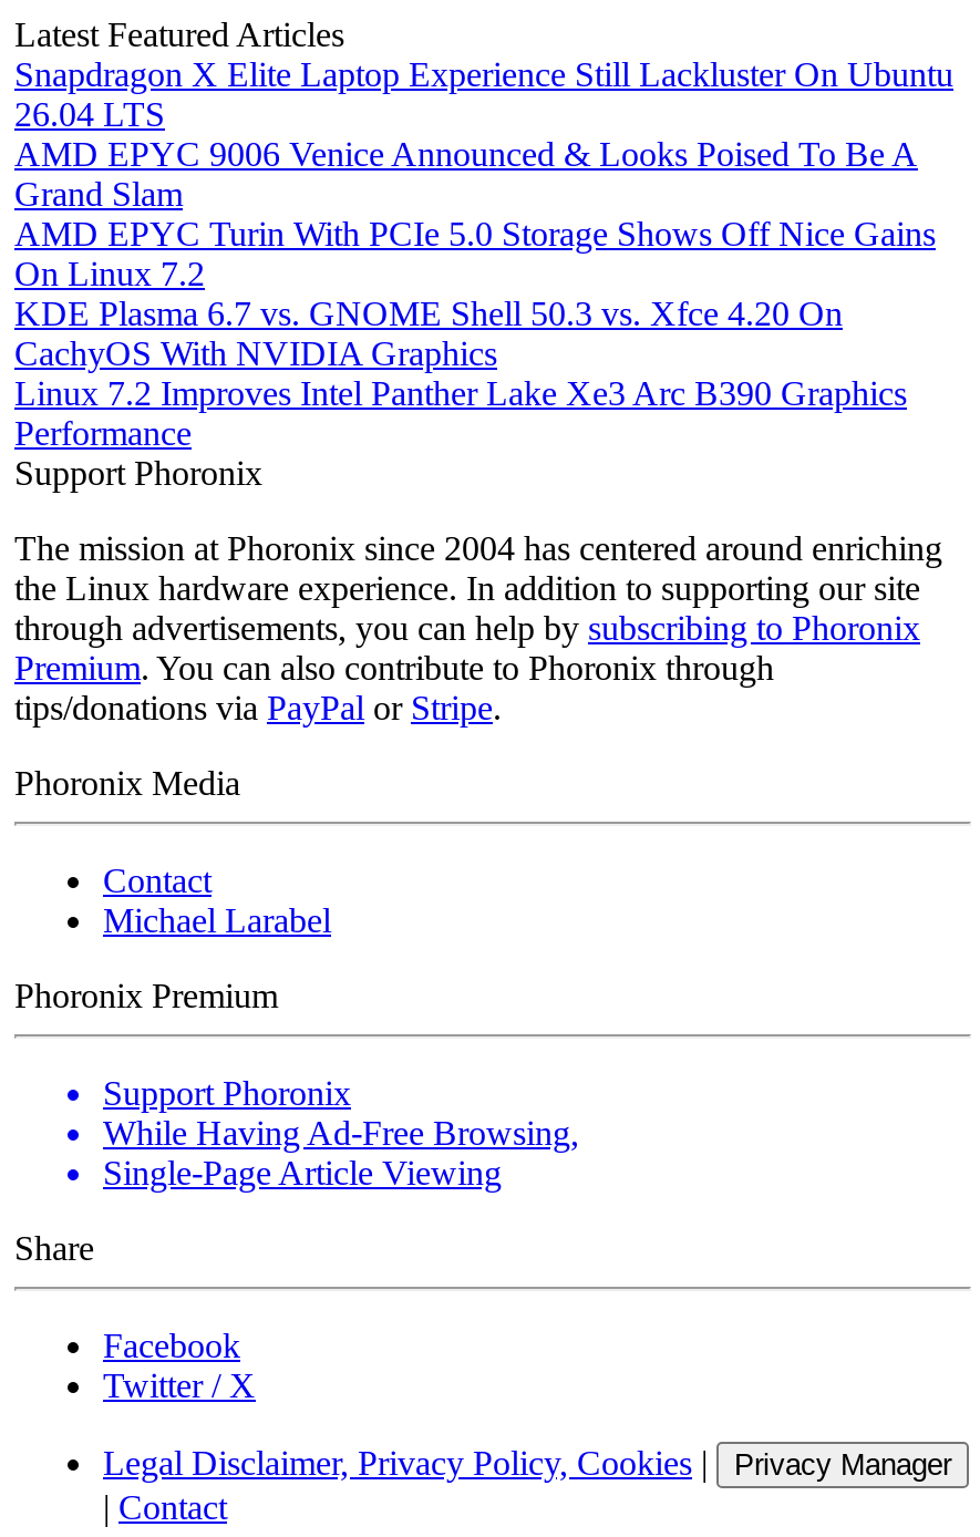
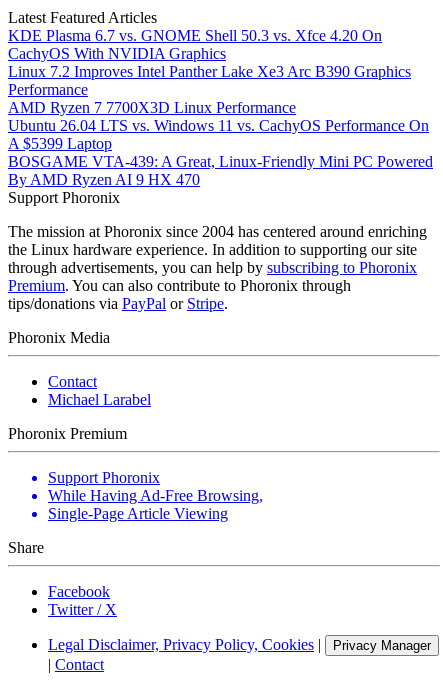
[14,55,953,292] Snapdragon X Elite Laptop Experience Still Lackluster On Ubuntu | 26.04 LTS | AMD EPYC 9006 Venice Announced & Looks Poised To Be A | Grand Slam | AMD EPYC Turin With PCIe 5.0 Storage Shows Off Nice Gains | On Linux 7.2 -> none
moved [14,294,907,452] -> [8,27,411,98]: KDE Plasma 6.7 vs. GNOME Shell 50.3 vs. Xfce 4.20 On | CachyOS With NVIDIA Graphics | Linux 7.2 Improves Intel Panther Lake Xe3 Arc B390 Graphics | Performance
none -> [8,99,433,188] AMD Ryzen 7 7700X3D Linux Performance | Ubuntu 26.04 LTS vs. Windows 11 vs. CachyOS Performance On | A $5399 Laptop | BOSGAME VTA-439: A Great, Linux-Friendly Mini PC Powered | By AMD Ryzen AI 9 HX 470

